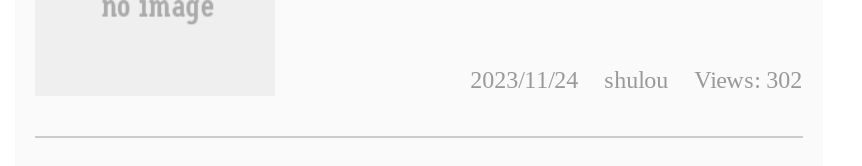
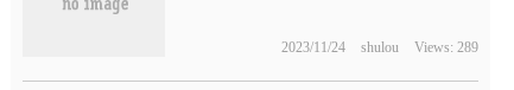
[470,65,802,93] 2023/11/24 shulou Views: 302 -> [281,38,478,55] 2023/11/24 shulou Views: 289

